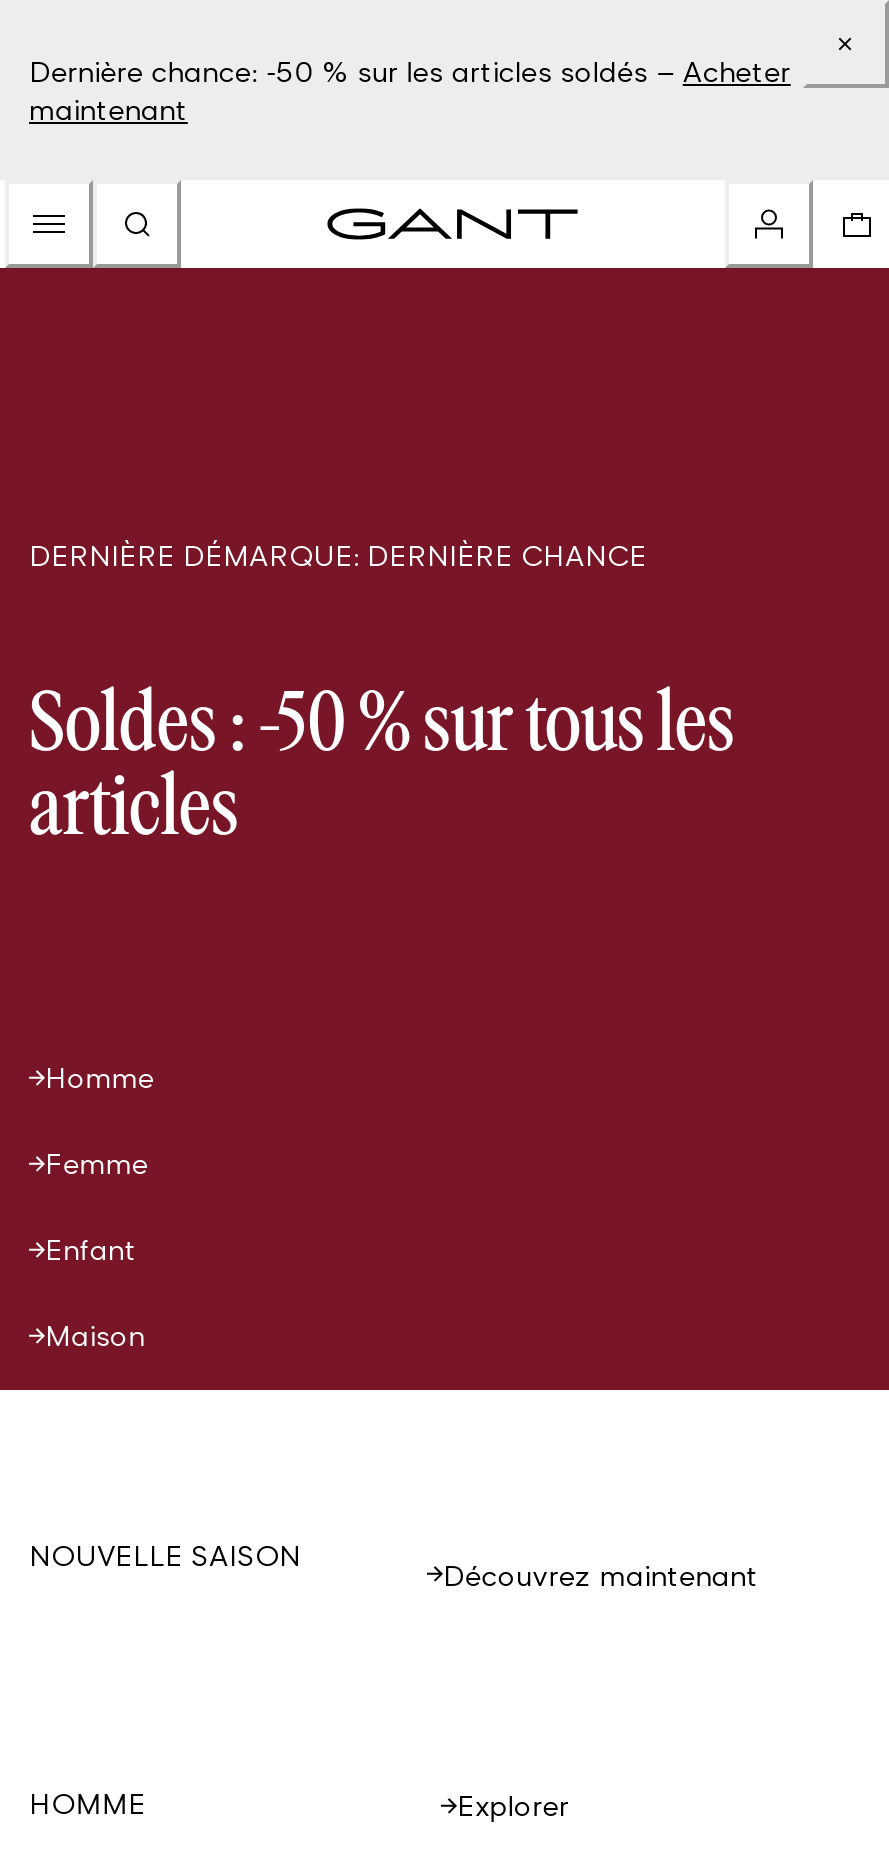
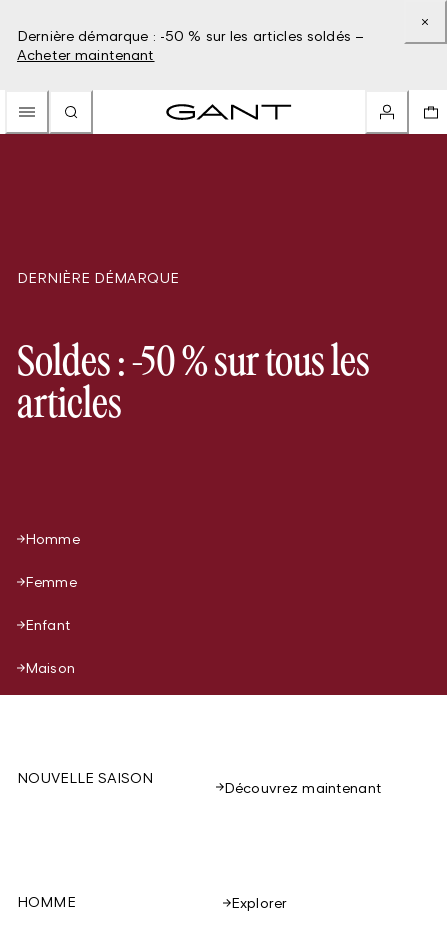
[29,54,791,126] Dernière chance: -50 % sur les articles soldés – Acheter | maintenant -> [17,27,364,63] Dernière démarque : -50 % sur les articles soldés – | Acheter maintenant
[29,538,647,572] DERNIÈRE DÉMARQUE: DERNIÈRE CHANCE -> [17,269,179,286] DERNIÈRE DÉMARQUE

